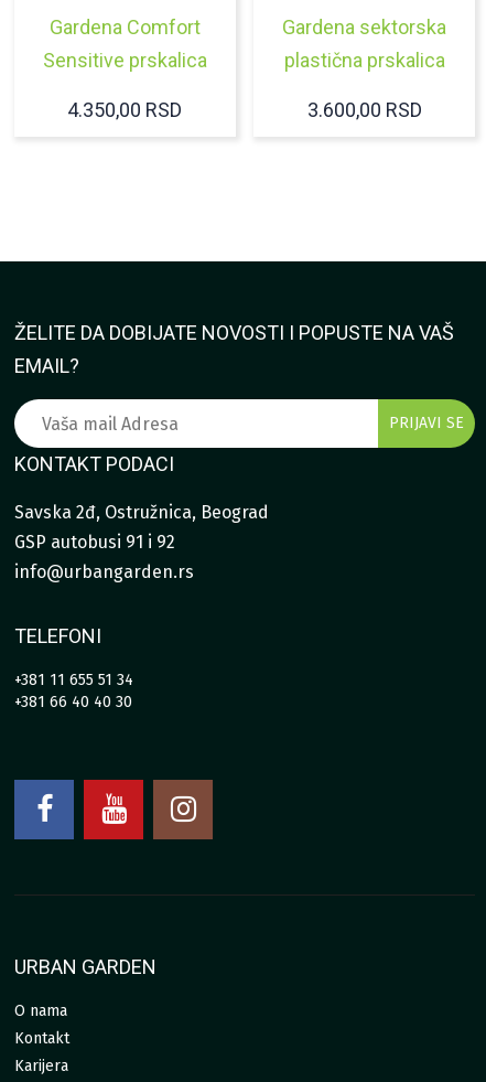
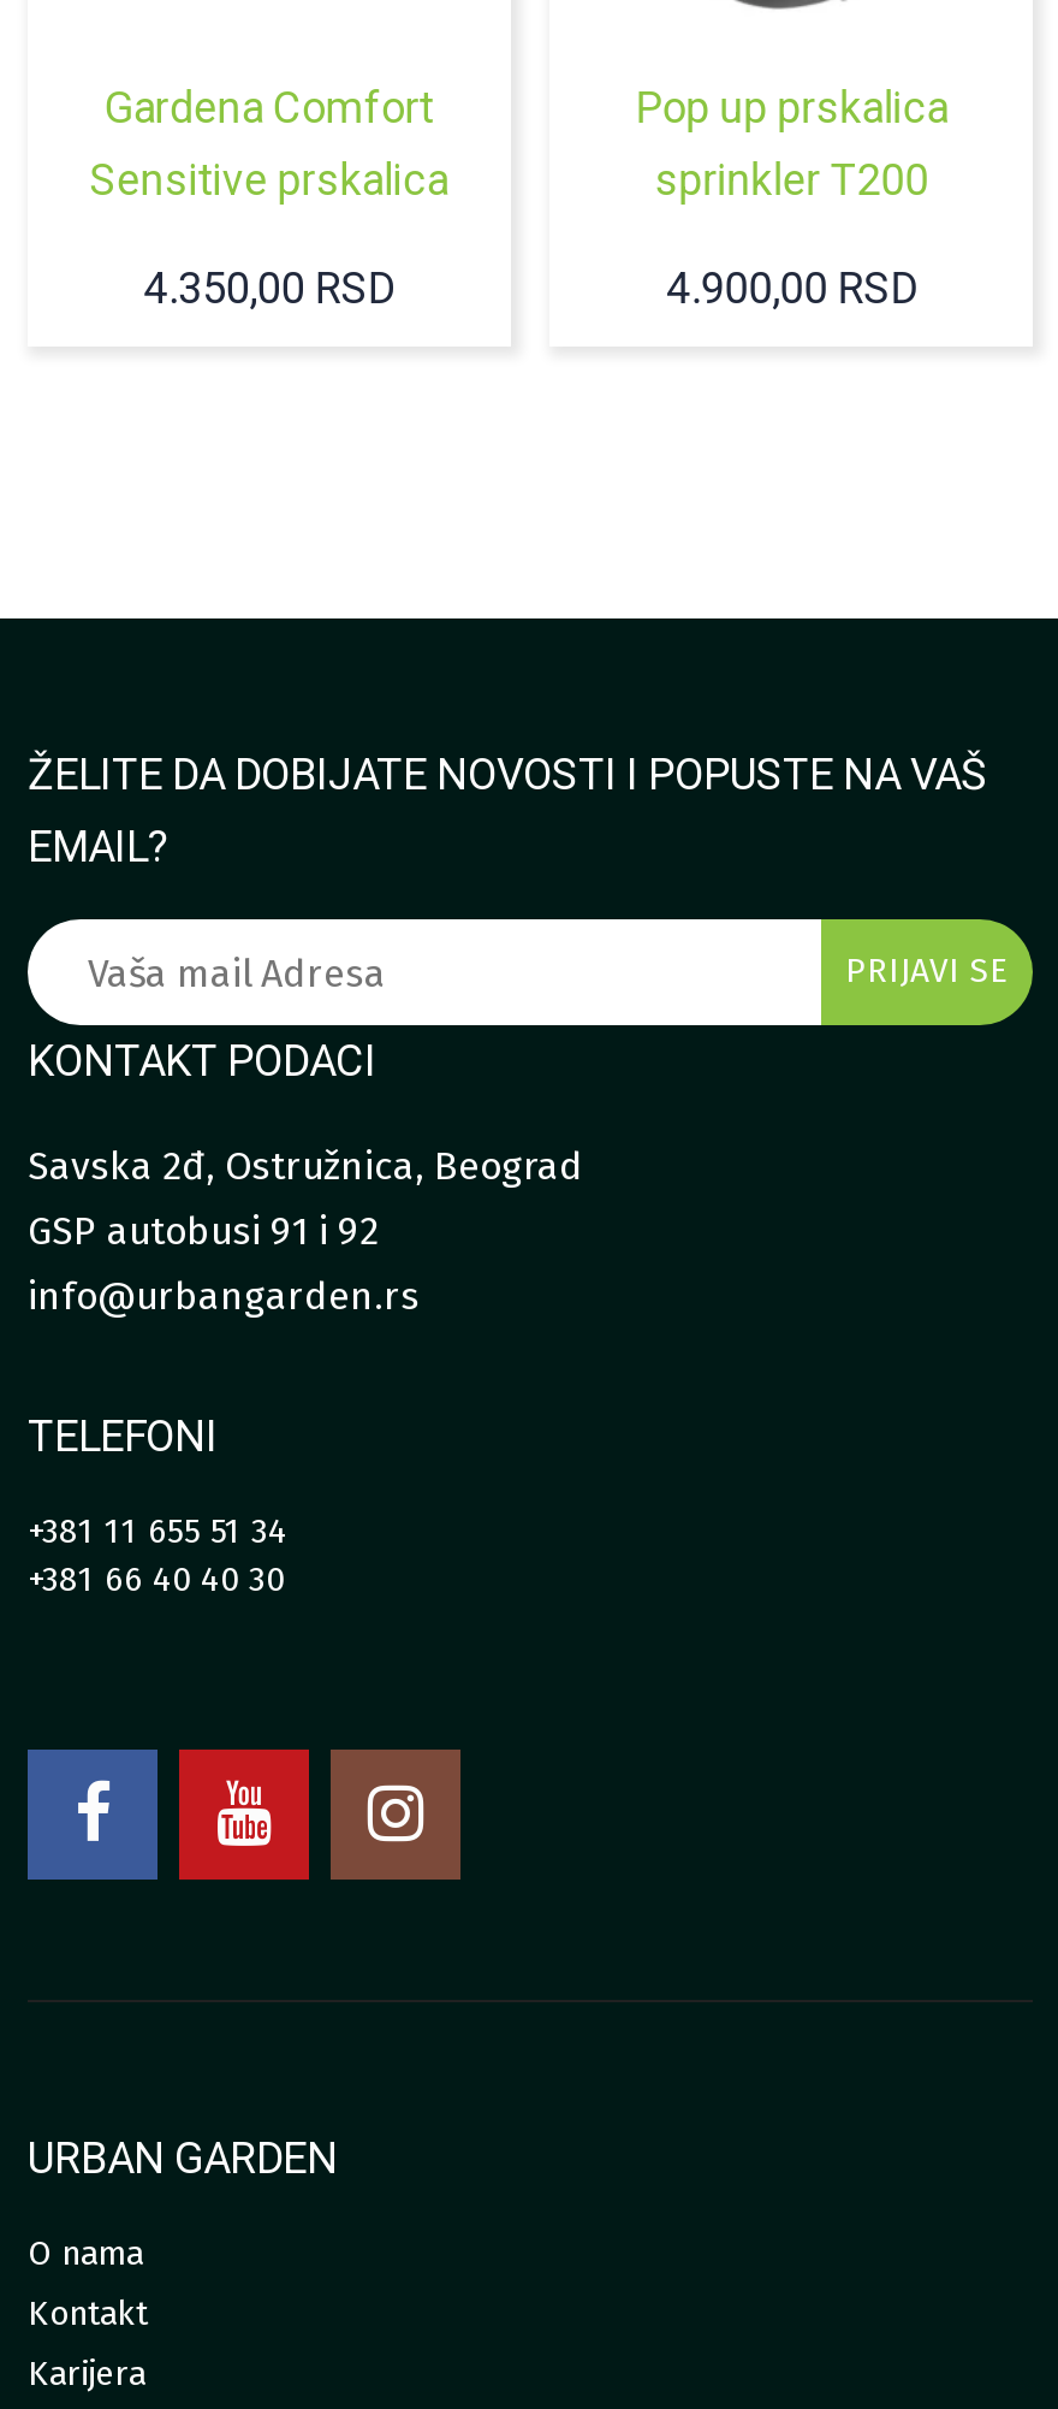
[282,15,447,71] Gardena sektorska | plastična prskalica -> [635,81,948,204] Pop up prskalica | sprinkler T200
[307,98,422,121] 3.600,00 RSD -> [667,261,917,312] 4.900,00 RSD

